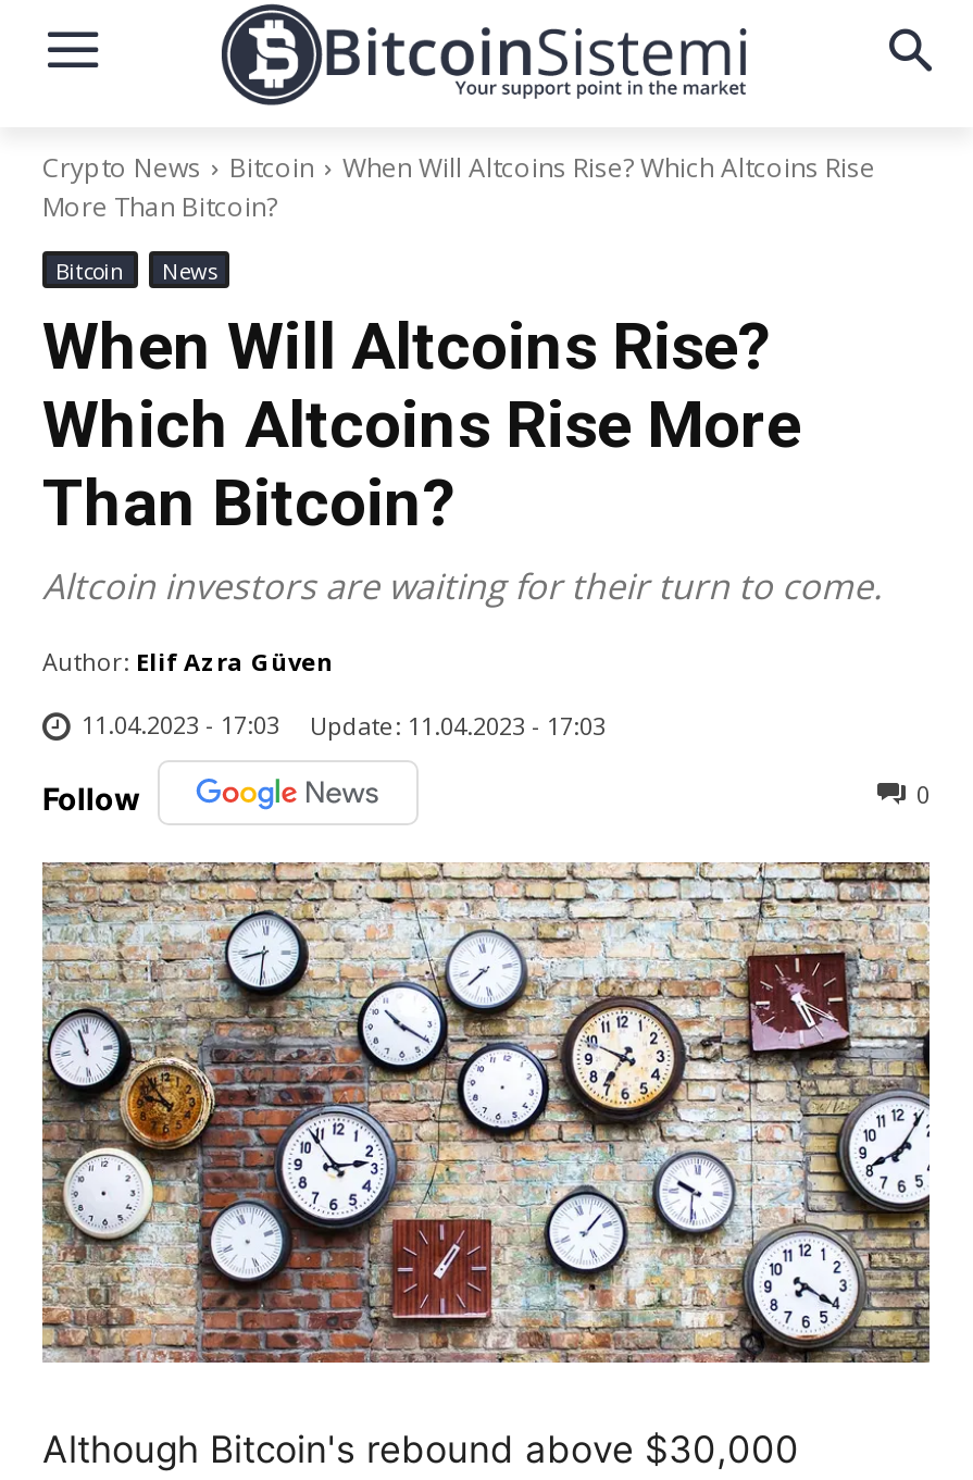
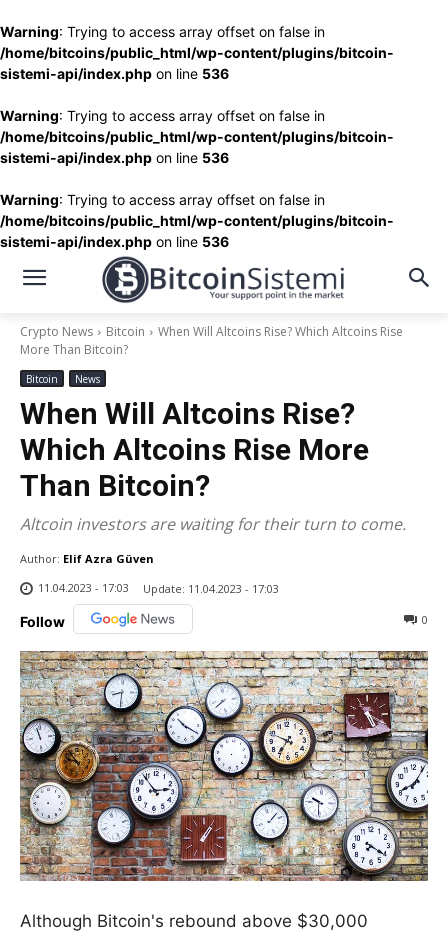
none -> [0,23,394,250] Warning: Trying to access array offset on false in | /home/bitcoins/public_html/wp-content/plugins/bitcoin- | sistemi-api/index.php on line 536 | Warning: Trying to access array offset on false in | /home/bitcoins/public_html/wp-content/plugins/bitcoin- | sistemi-api/index.php on line 536 | Warning: Trying to access array offset on false in | /home/bitcoins/public_html/wp-content/plugins/bitcoin- | sistemi-api/index.php on line 536

